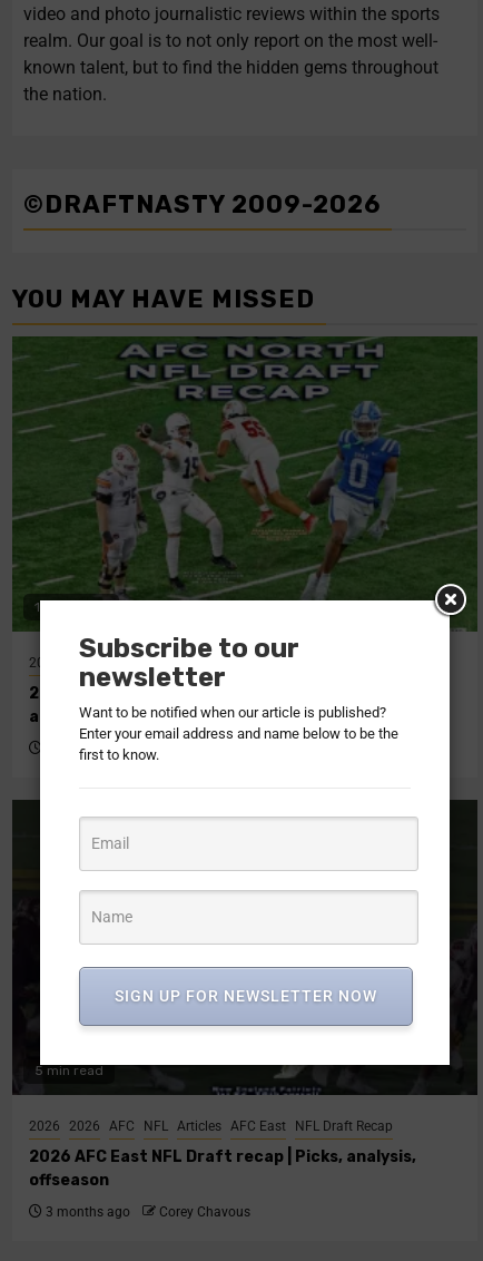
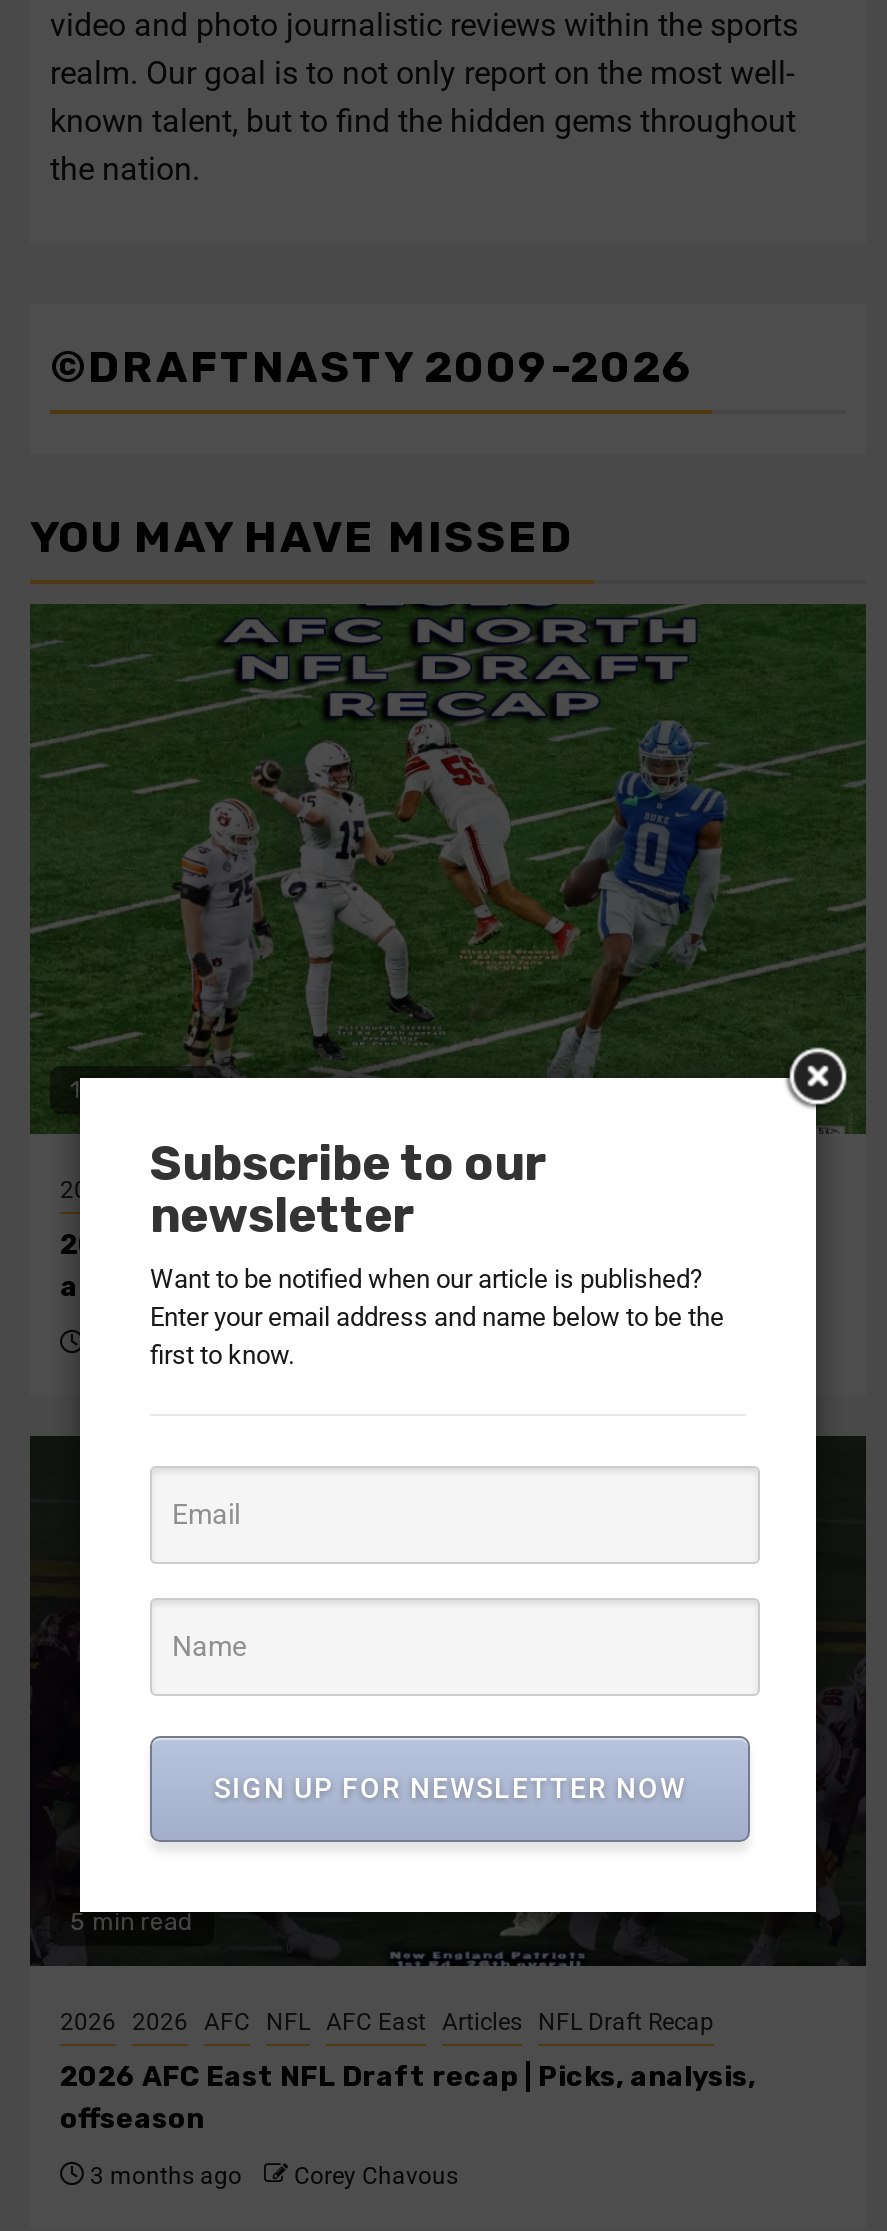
[29,1118,393,1134] 2026 2026 AFC NFL Articles AFC East NFL Draft Recap -> [60,2008,714,2036] 2026 2026 AFC NFL AFC East Articles NFL Draft Recap

